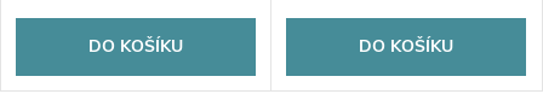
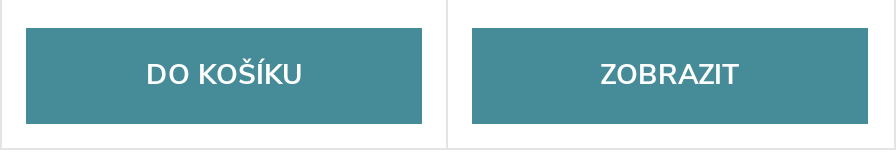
[359,35,453,58] DO KOŠÍKU -> [600,57,740,95] ZOBRAZIT

